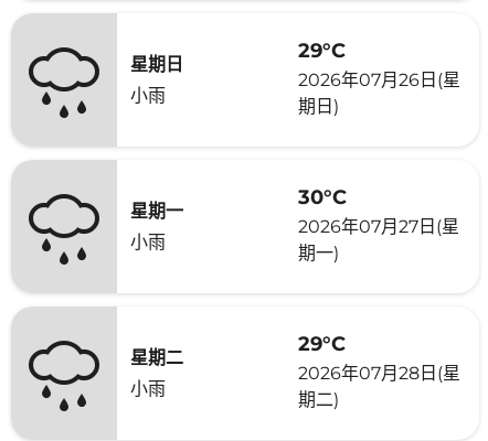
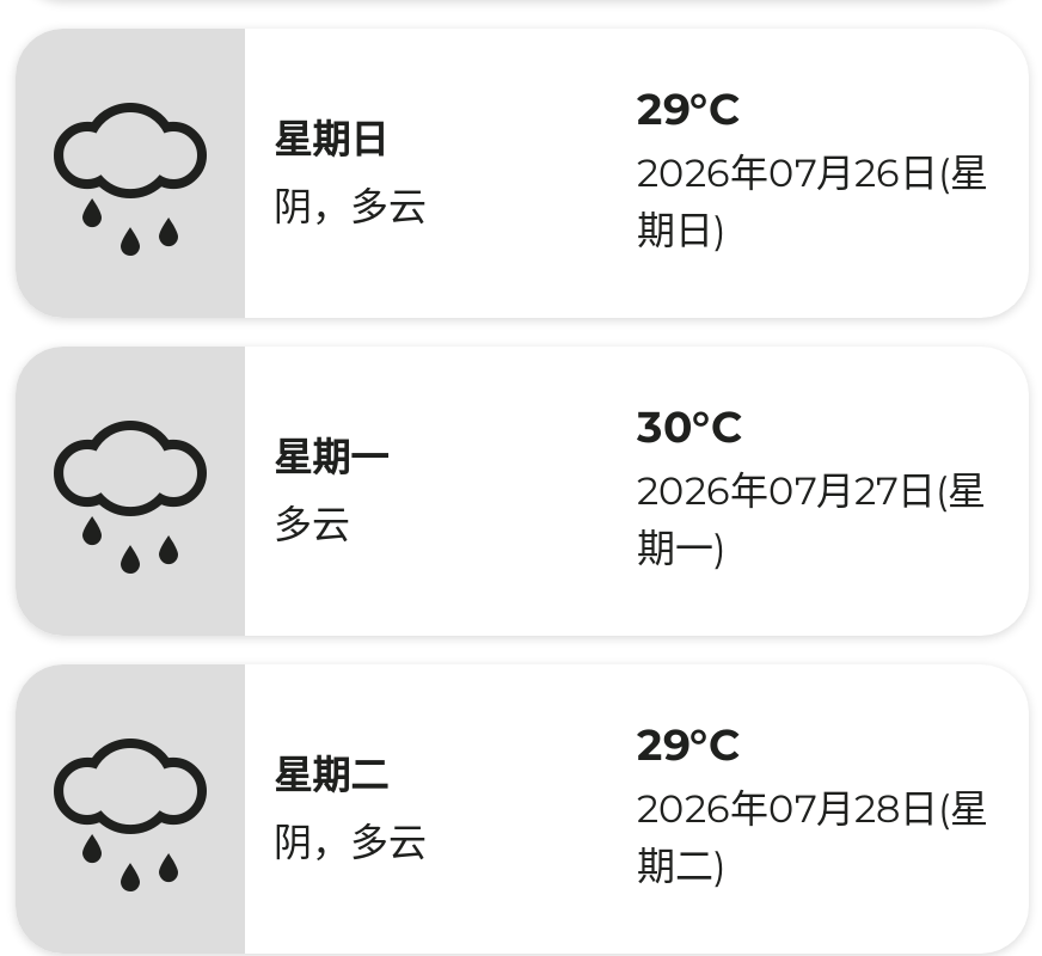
[130,84,166,105] 小雨 -> [274,183,427,228] 阴，多云
[130,231,166,252] 小雨 -> [274,501,350,546] 多云
[130,378,166,399] 小雨 -> [274,819,427,864] 阴，多云

